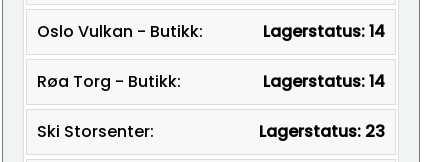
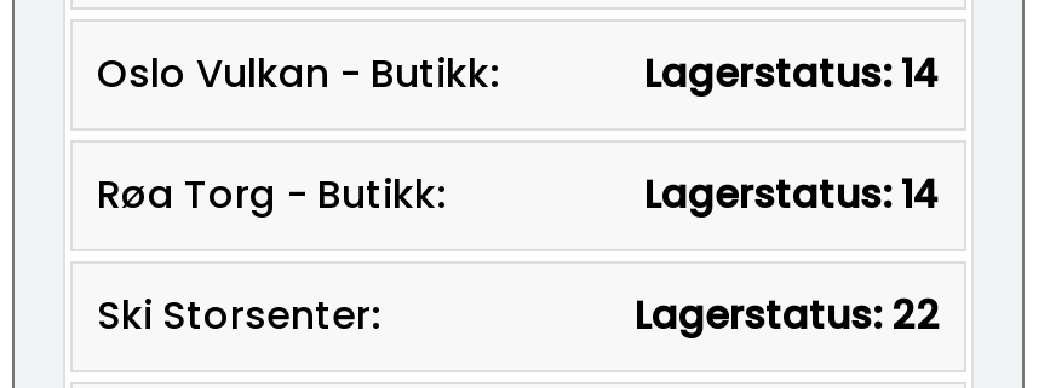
[259,120,385,143] Lagerstatus: 23 -> [635,288,940,343] Lagerstatus: 22

